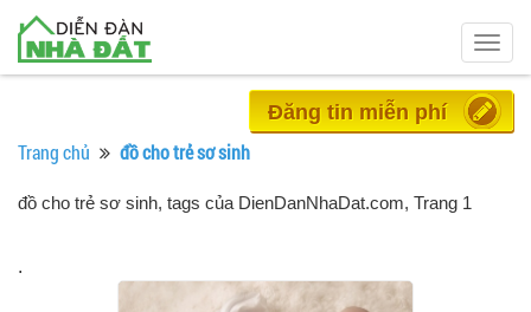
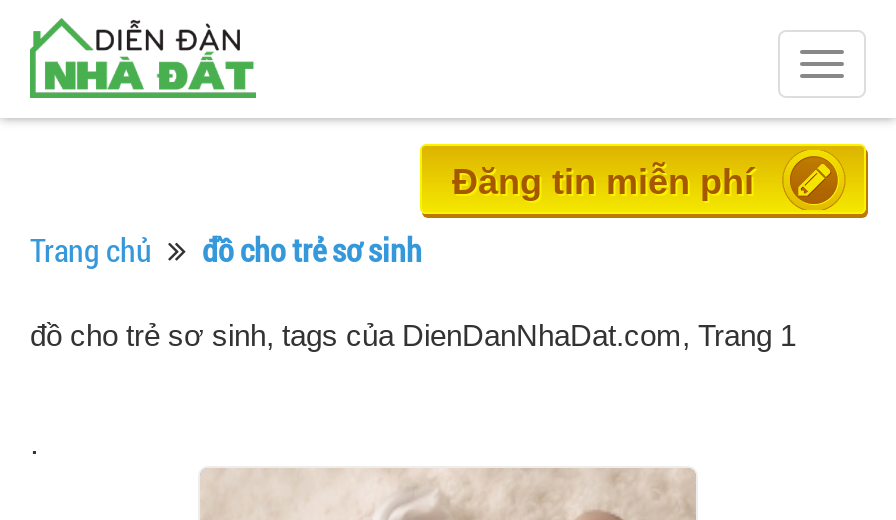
[268,100,447,124] Đăng tin miễn phí -> [456,162,754,202] Đăng ký miễn phí

